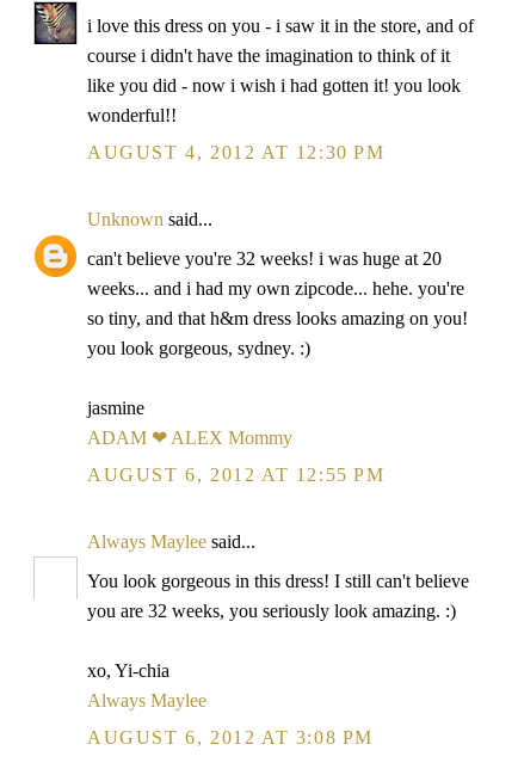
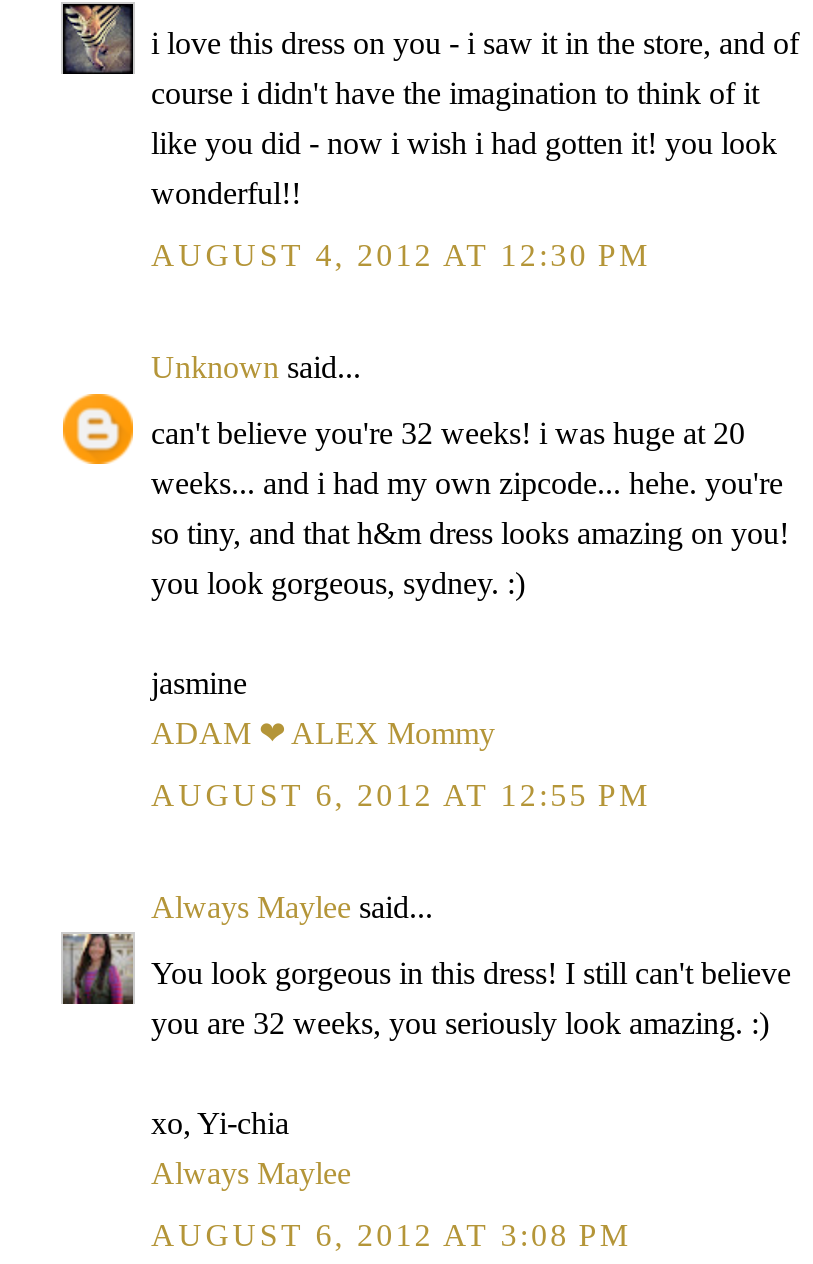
none -> [61,932,135,1006] [image]

